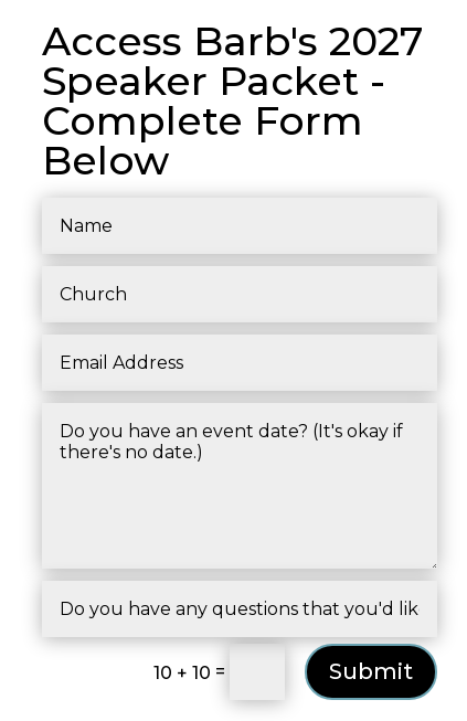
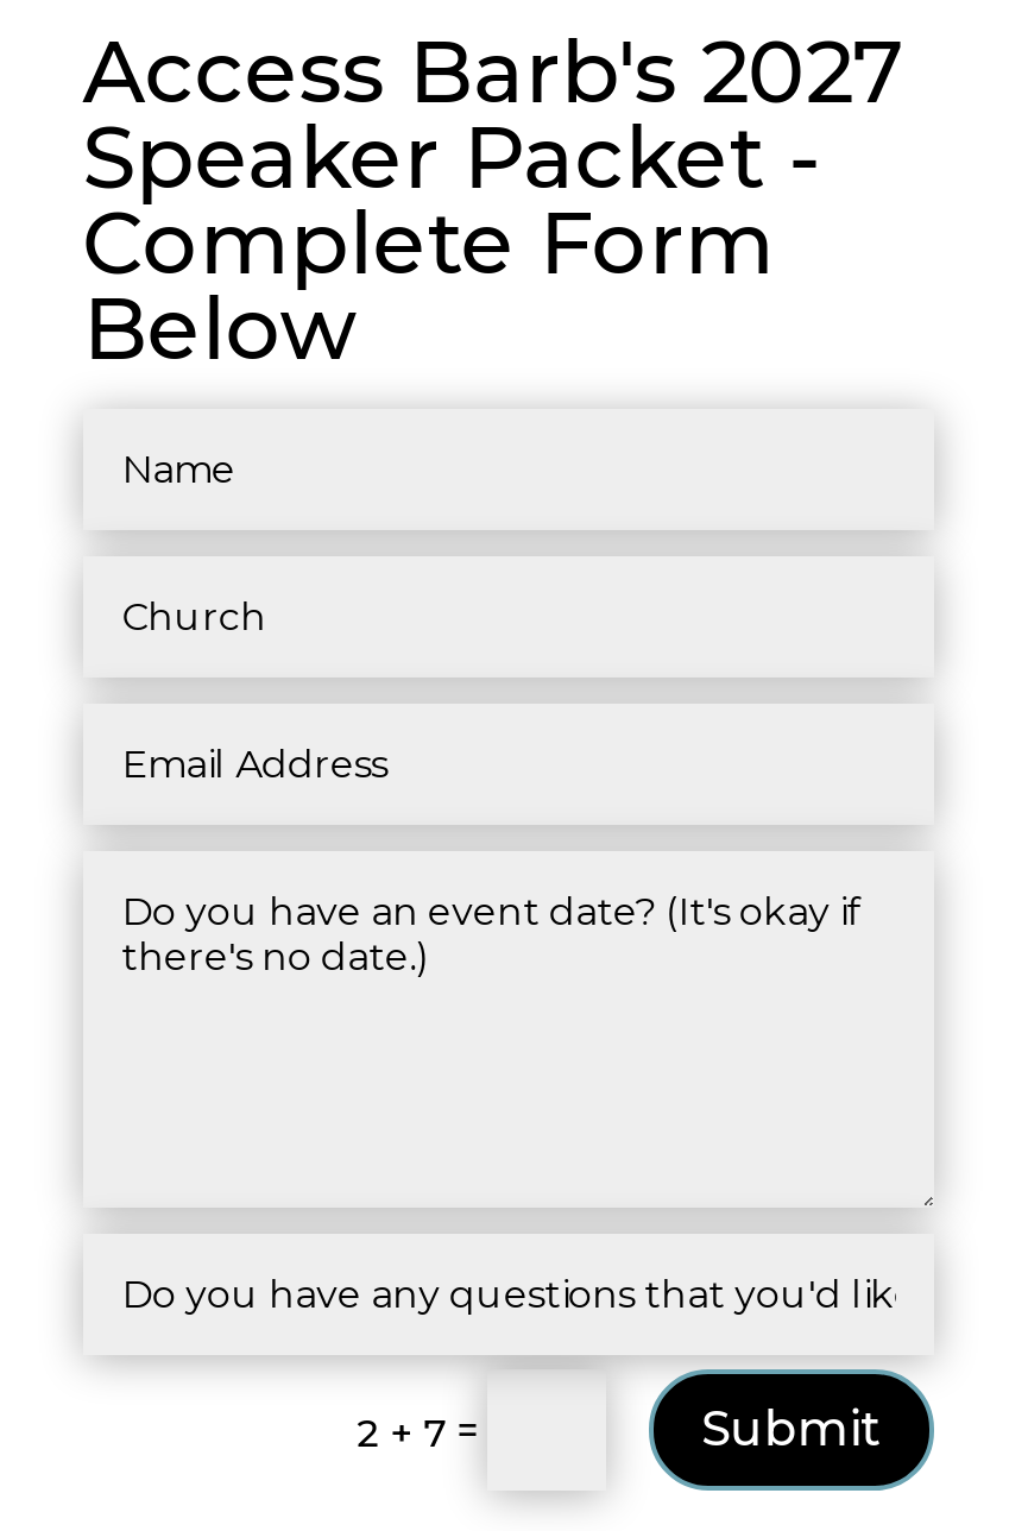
[154,661,230,683] 10 + 10 = -> [357,1407,488,1455] 2 + 7 =

